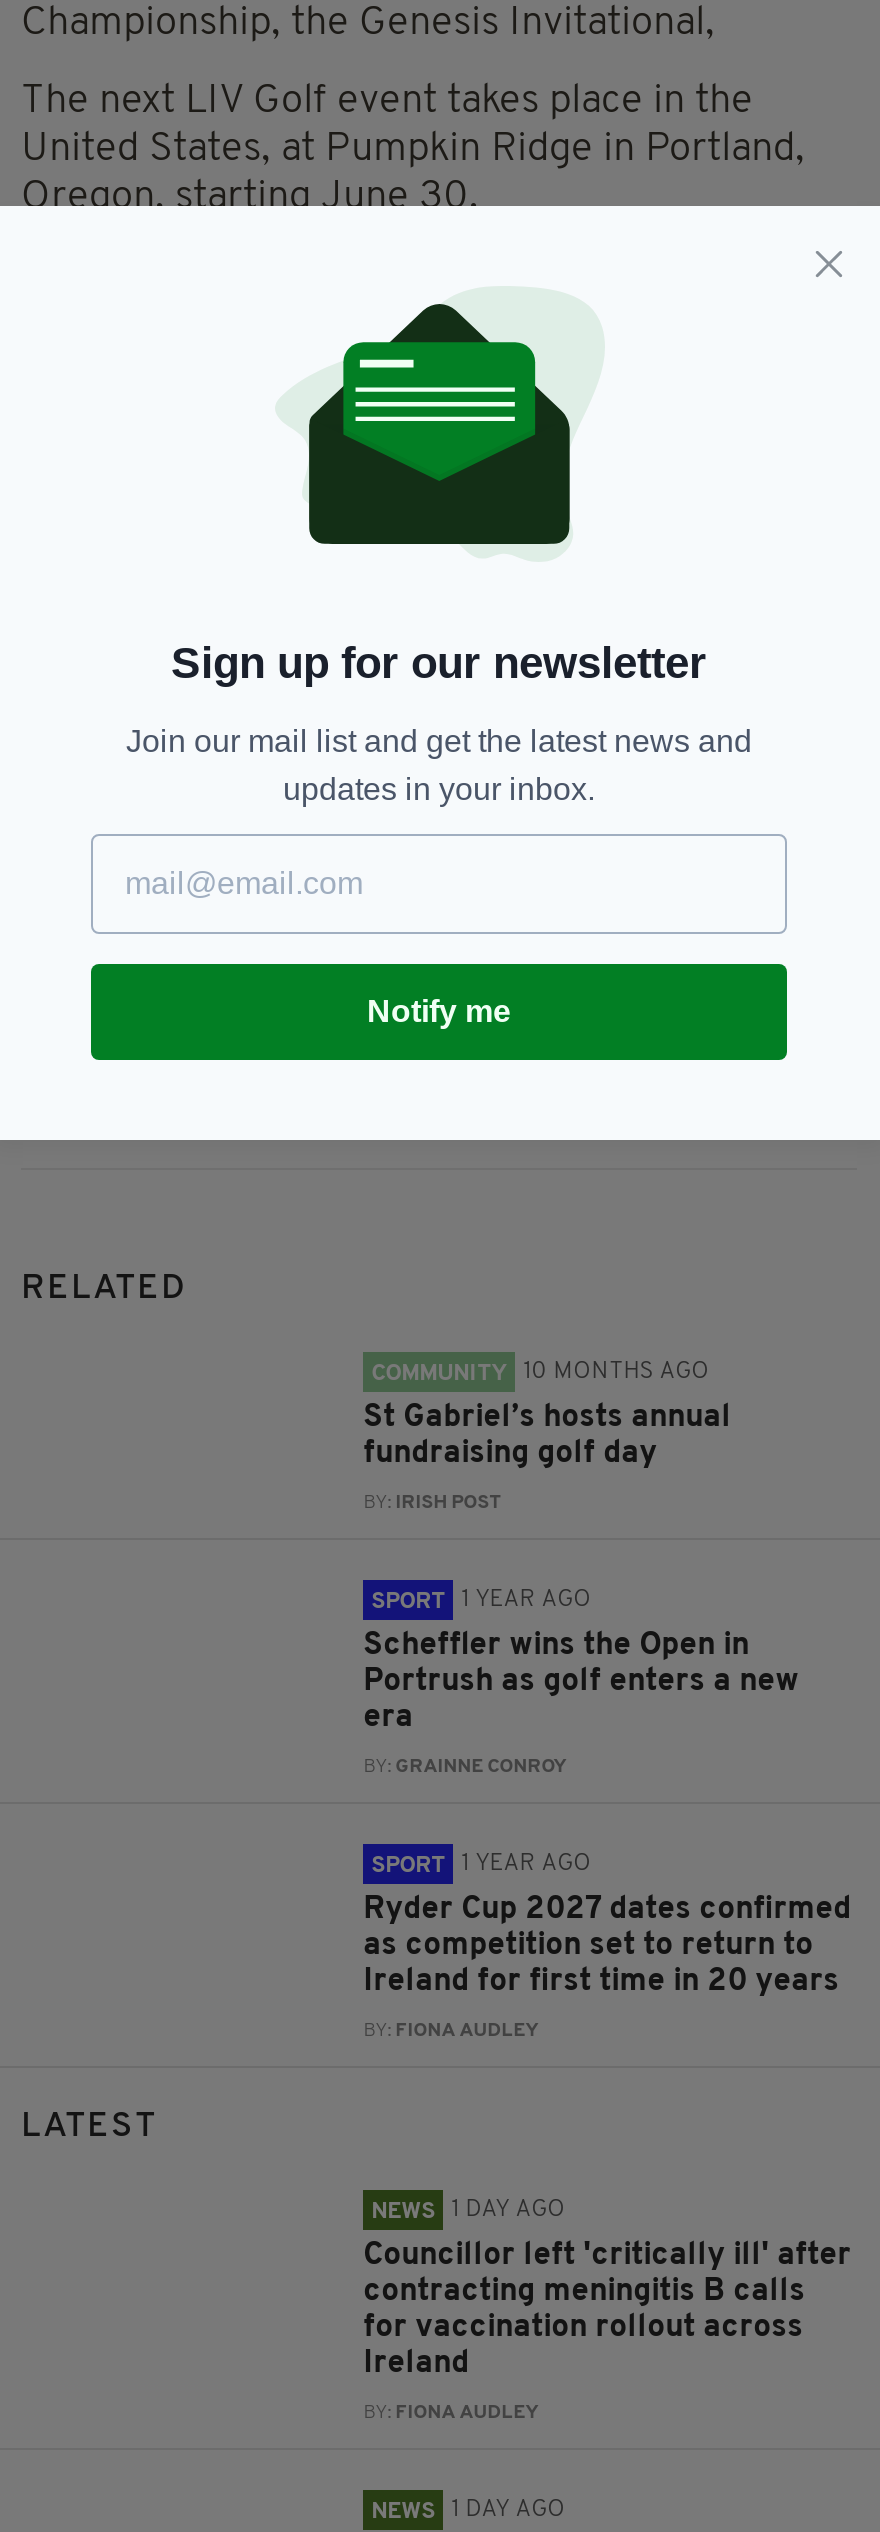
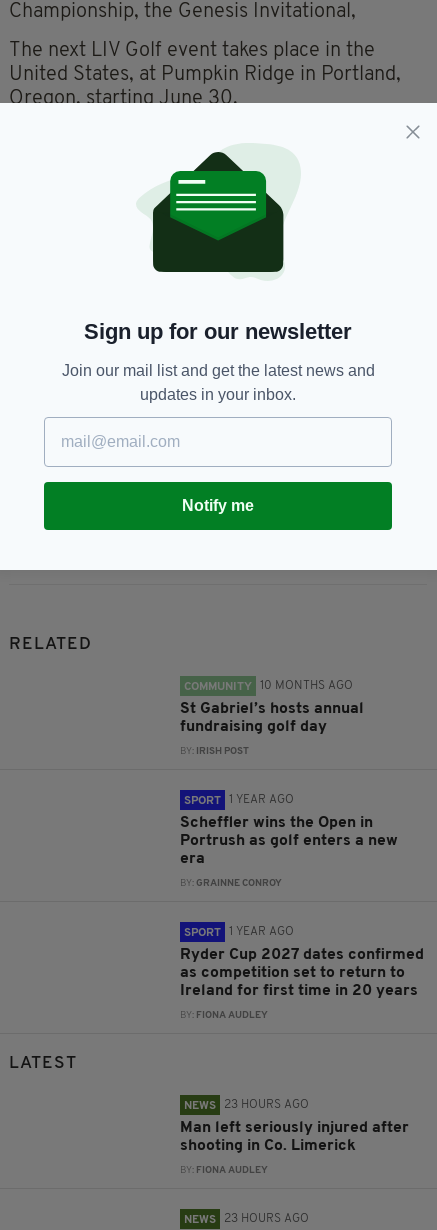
[371,2198,565,2224] NEWS 1 DAY AGO -> [184,1099,309,1112] NEWS 23 HOURS AGO
[363,2240,851,2380] Councillor left 'critically ill' after | contracting meningitis B calls | for vaccination rollout across | Ireland -> [180,1120,409,1154] Man left seriously injured after | shooting in Co. Limerick
[371,2498,565,2524] NEWS 1 DAY AGO -> [184,1213,309,1226] NEWS 23 HOURS AGO

